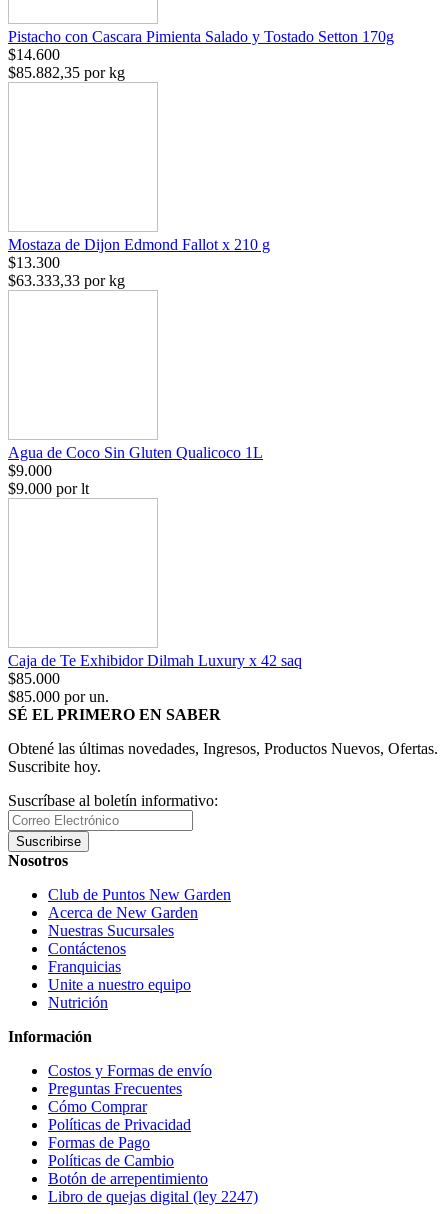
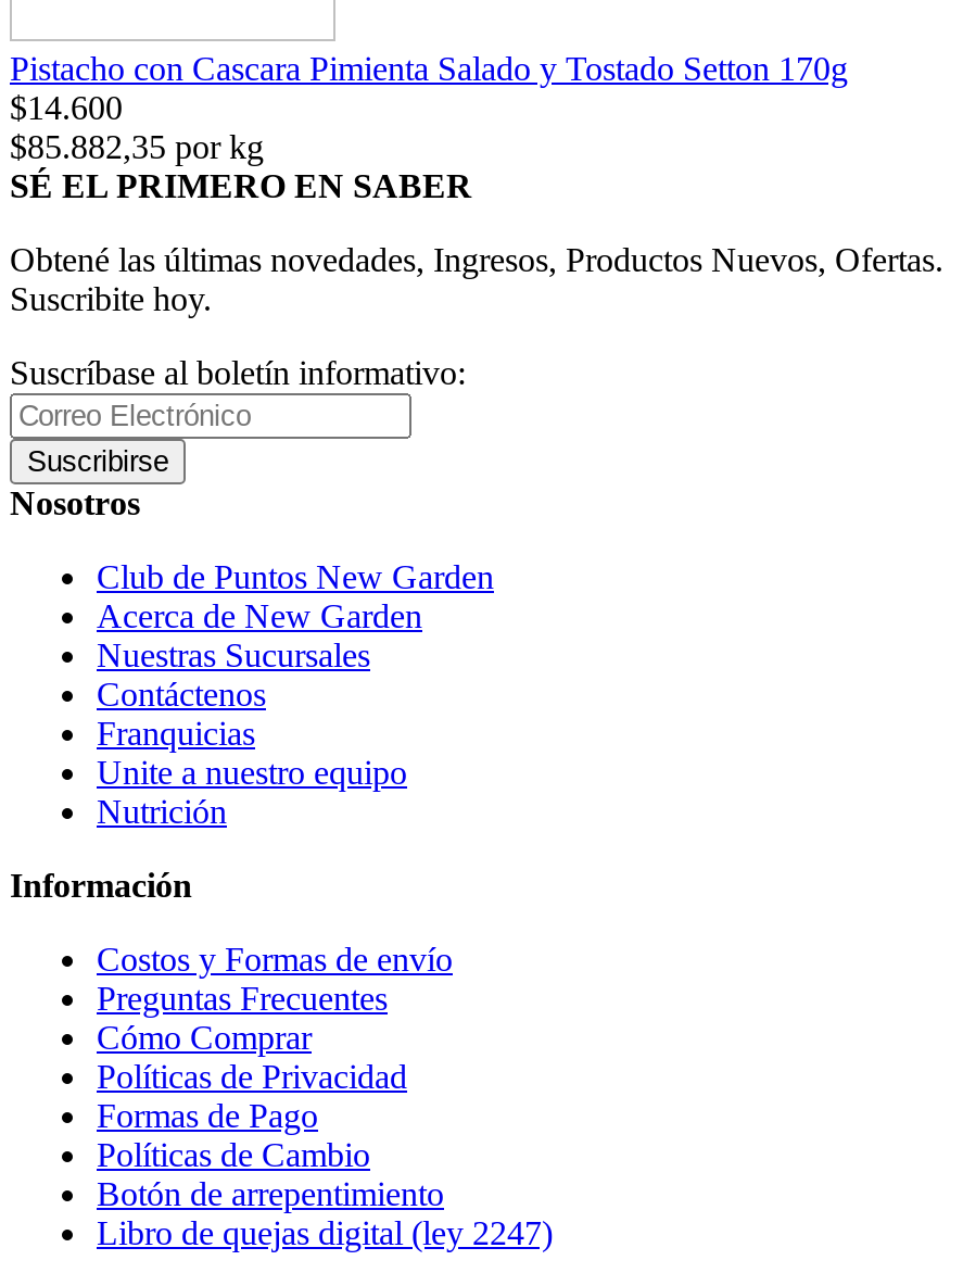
[8,236,270,289] Mostaza de Dijon Edmond Fallot x 210 g | $13.300 | $63.333,33 por kg -> none
[8,444,263,497] Agua de Coco Sin Gluten Qualicoco 1L | $9.000 | $9.000 por lt -> none
[8,652,302,705] Caja de Te Exhibidor Dilmah Luxury x 42 saq | $85.000 | $85.000 por un. -> none

